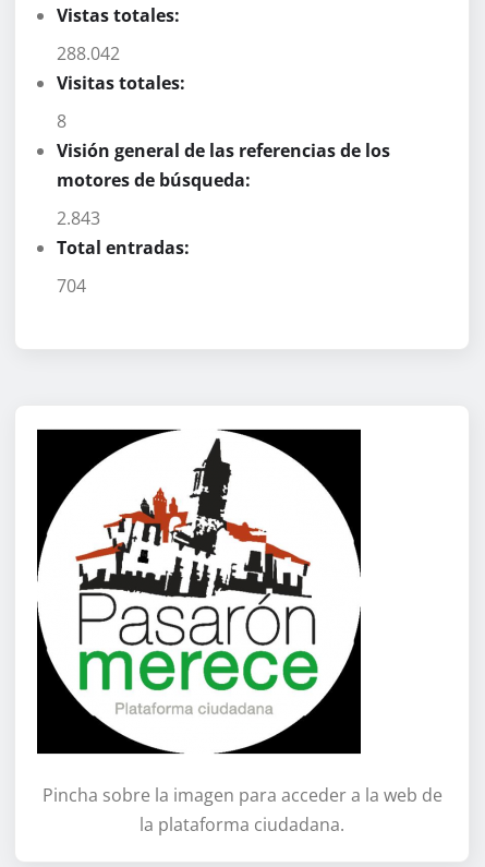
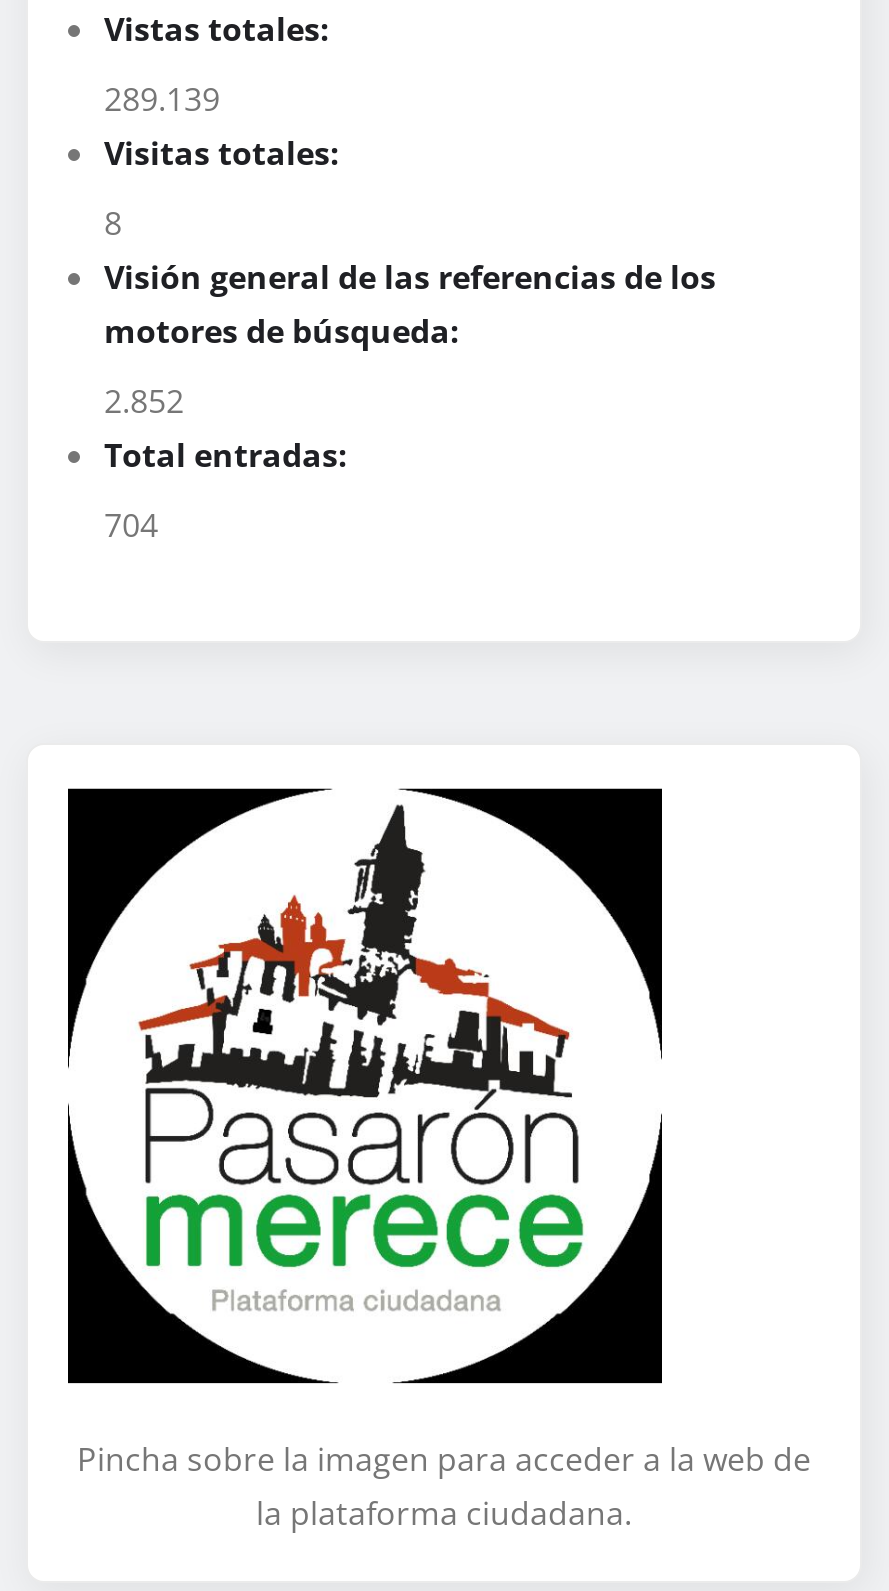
[57,42,120,66] 288.042 -> [104,77,220,121] 289.139
[57,207,100,231] 2.843 -> [104,379,184,423] 2.852

